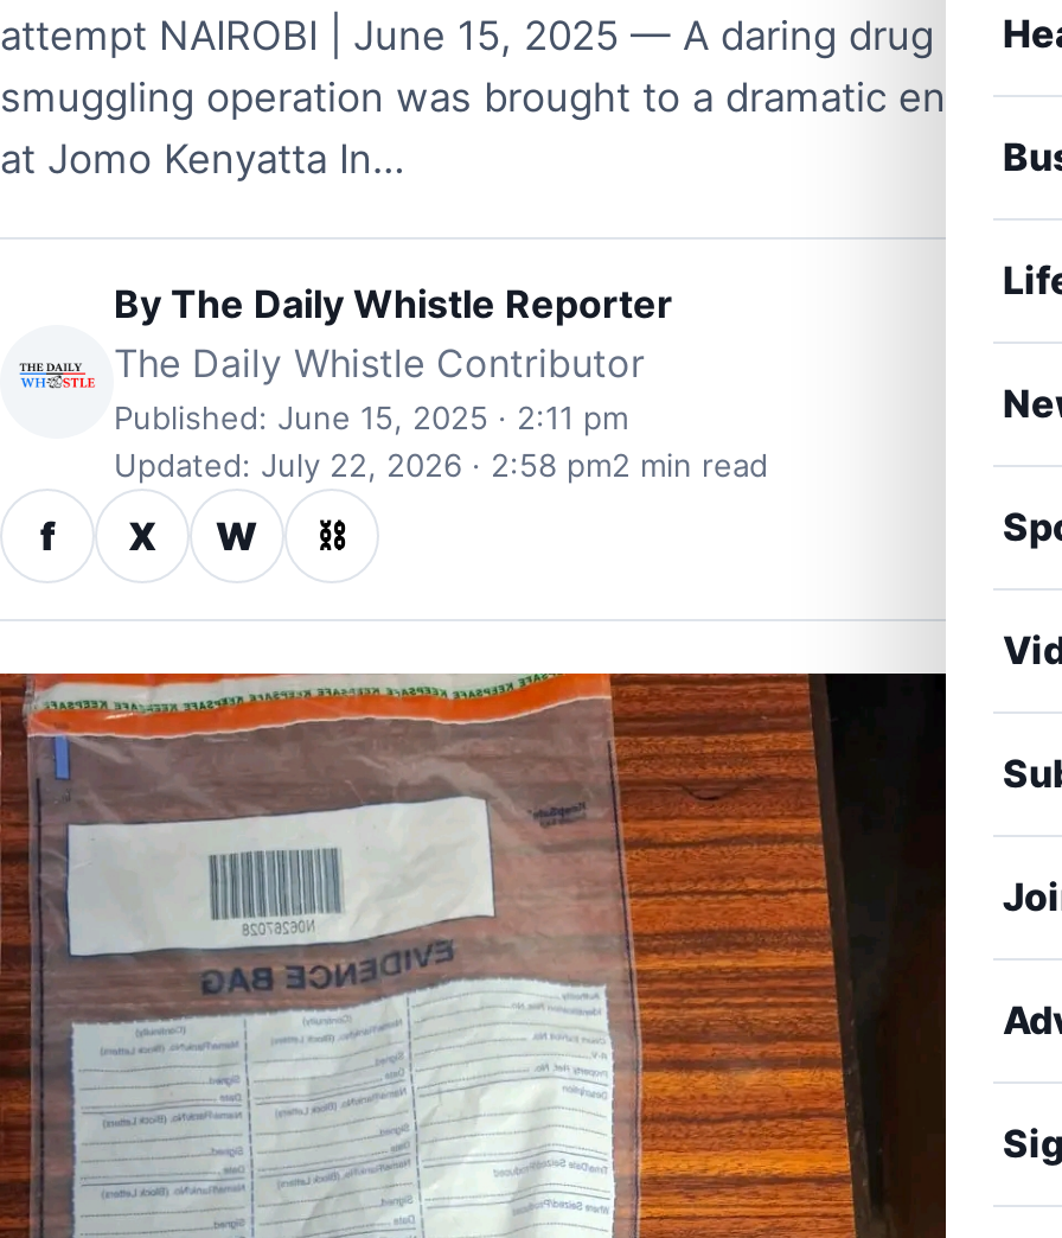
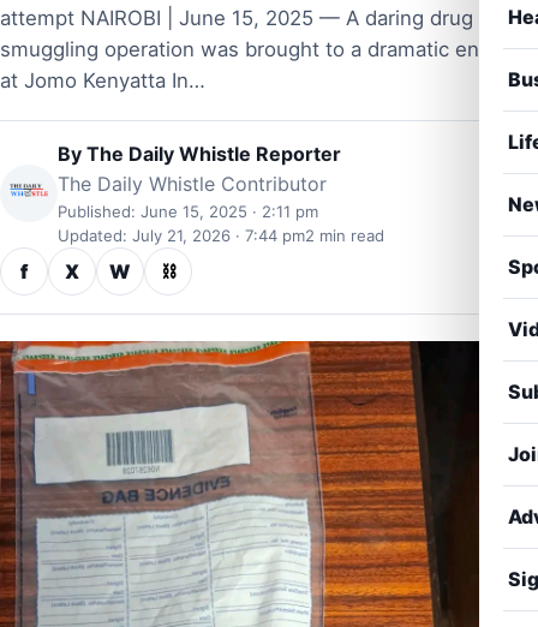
[114,446,768,484] Updated: July 22, 2026 · 2:58 pm2 min read -> [58,226,384,245] Updated: July 21, 2026 · 7:44 pm2 min read

